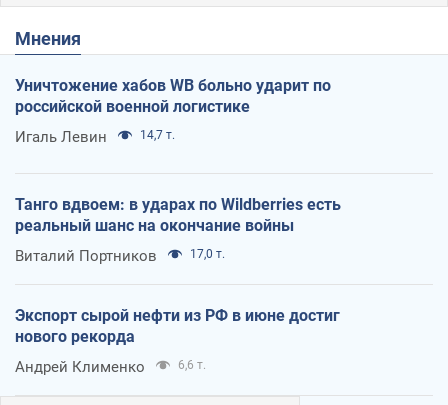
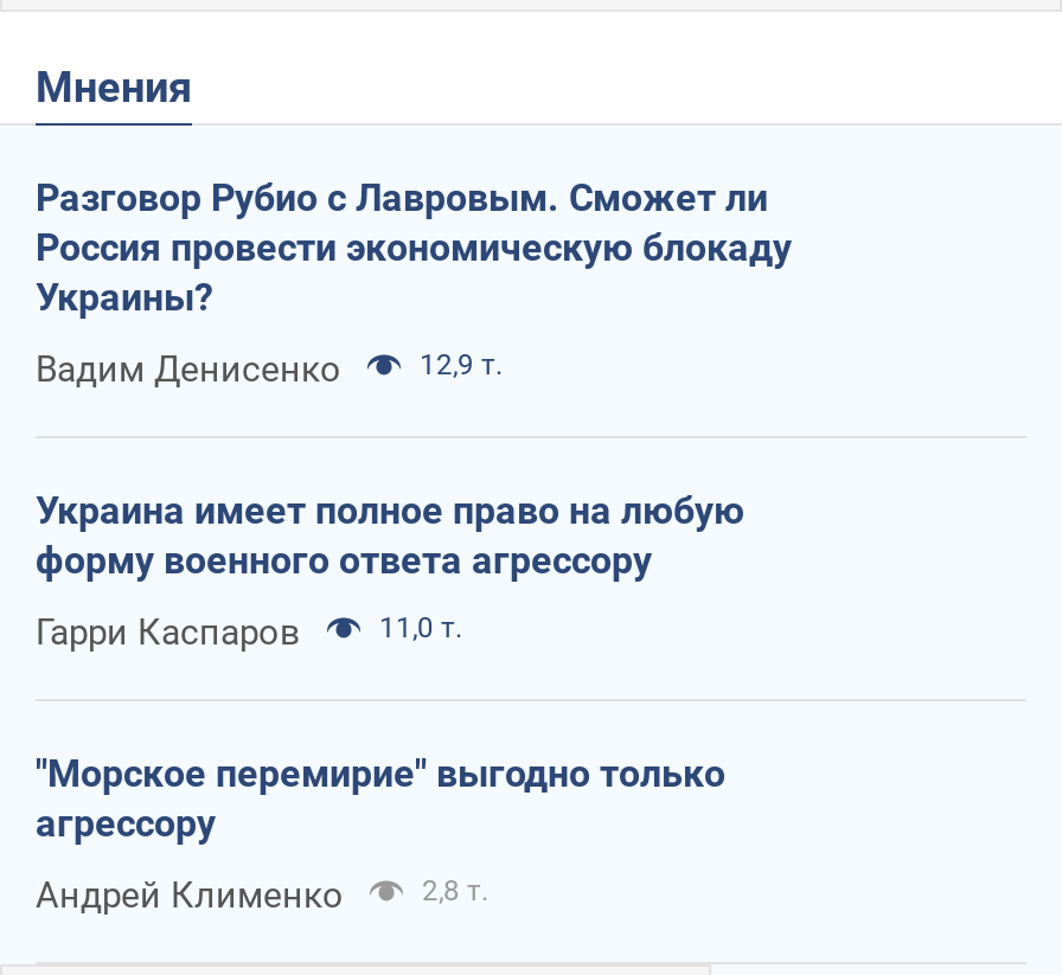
[15,76,331,116] Уничтожение хабов WB больно ударит по | российской военной логистике -> [36,175,792,319] Разговор Рубио с Лавровым. Сможет ли | Россия провести экономическую блокаду | Украины?
[15,128,175,146] Игаль Левин | 14,7 т. -> [36,348,503,390] Вадим Денисенко | 12,9 т.
[15,195,341,235] Танго вдвоем: в ударах по Wildberries есть | реальный шанс на окончание войны -> [36,487,744,582] Украина имеет полное право на любую | форму военного ответа агрессору
[15,247,225,265] Виталий Портников | 17,0 т. -> [36,611,462,653] Гарри Каспаров | 11,0 т.
[15,306,340,346] Экспорт сырой нефти из РФ в июне достиг | нового рекорда -> [36,750,725,845] "Морское перемирие" выгодно только | агрессору
[178,358,206,372] 6,6 т. -> [422,874,488,907] 2,8 т.

